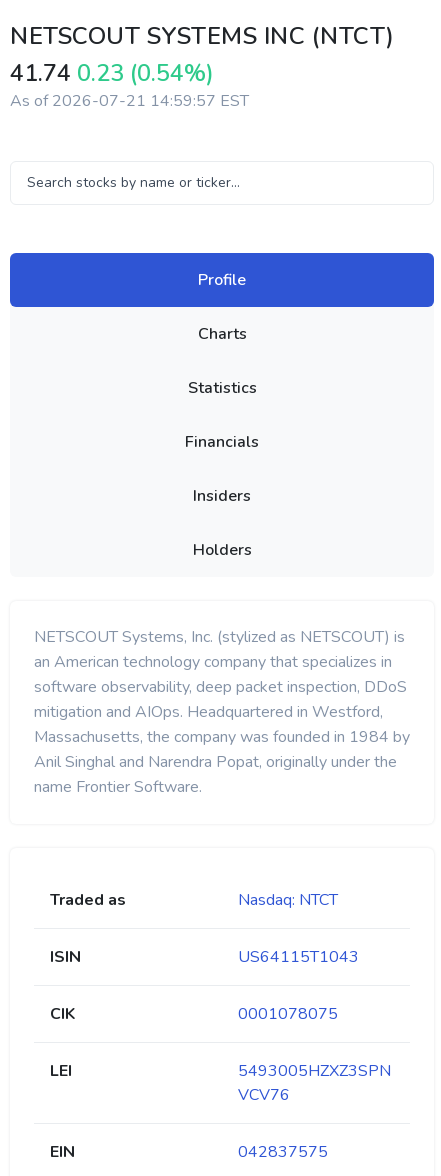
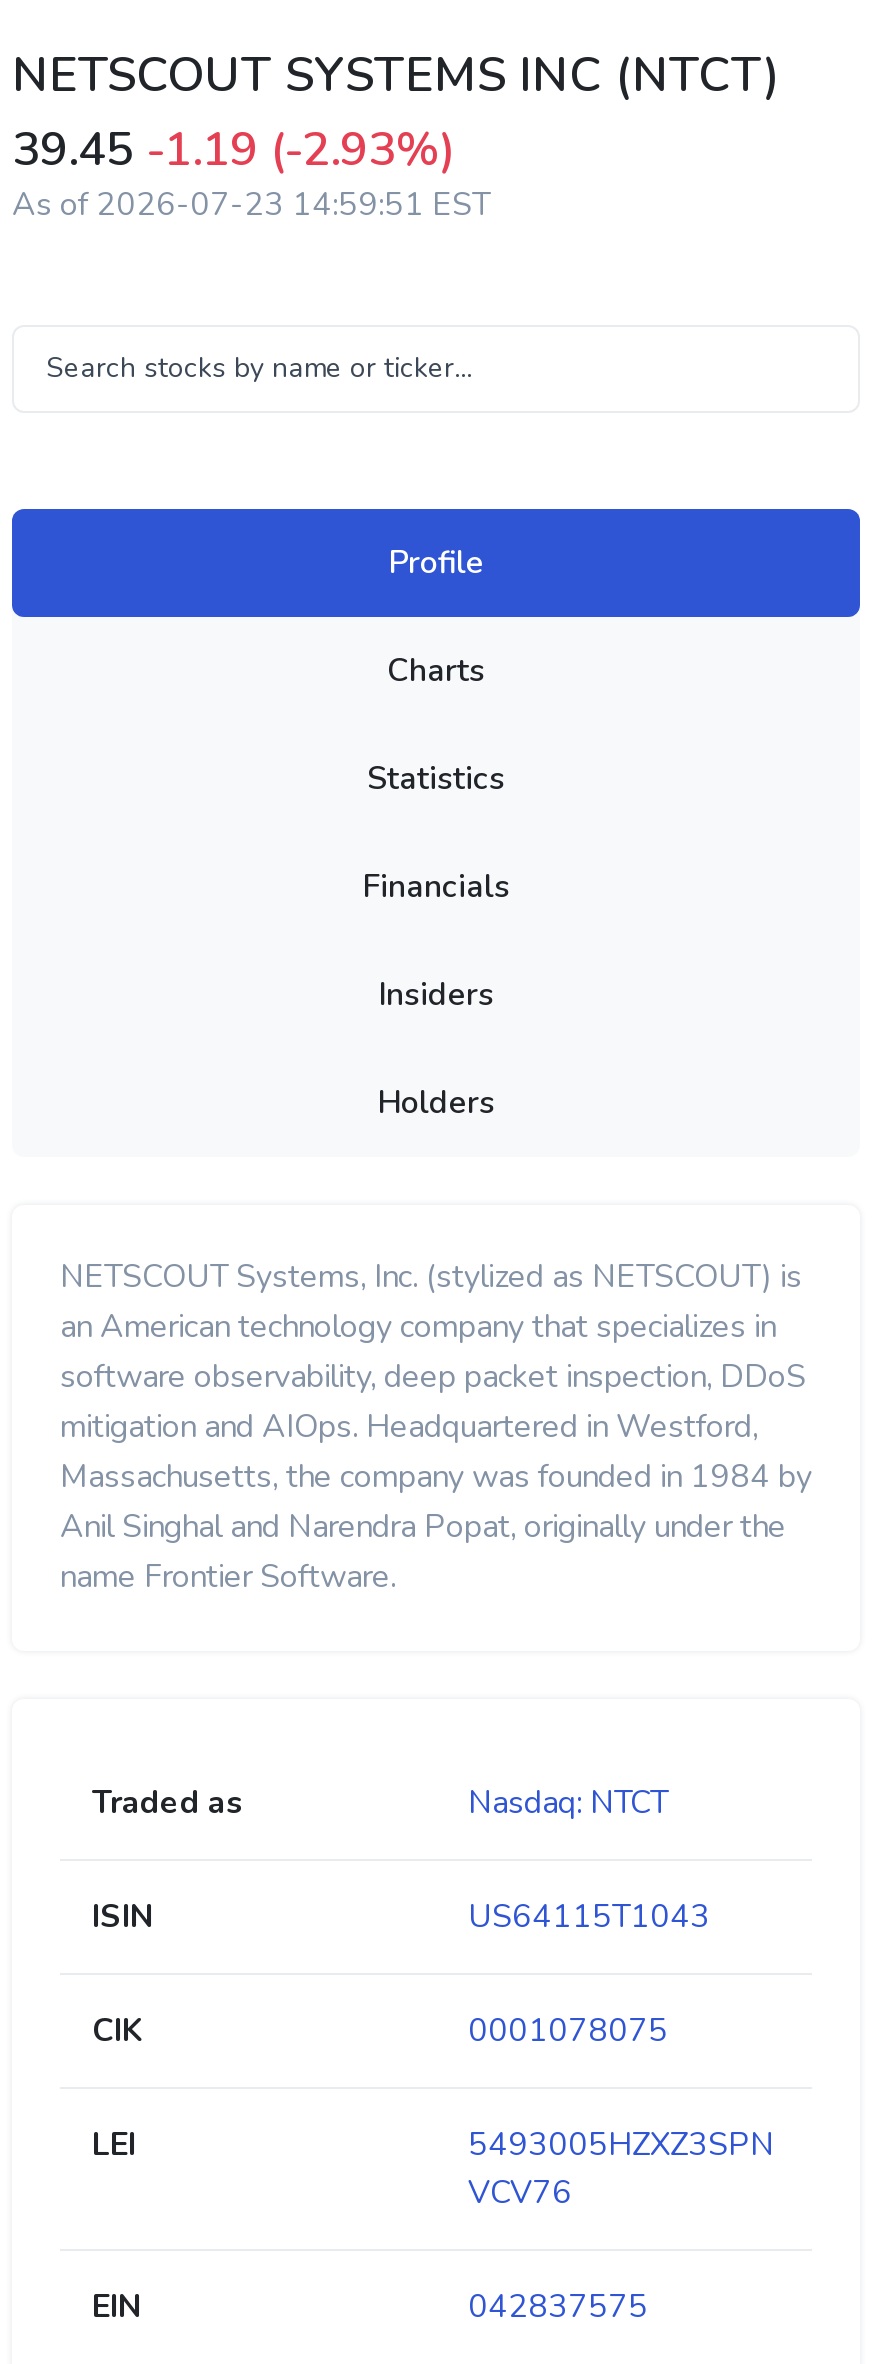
[10,57,214,89] 41.74 0.23 (0.54%) -> [12,117,456,181] 39.45 -1.19 (-2.93%)
[10,90,249,112] As of 2026-07-21 14:59:57 EST -> [12,183,490,227] As of 2026-07-23 14:59:51 EST

